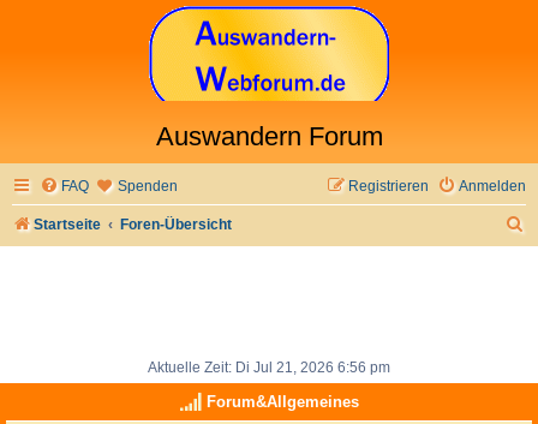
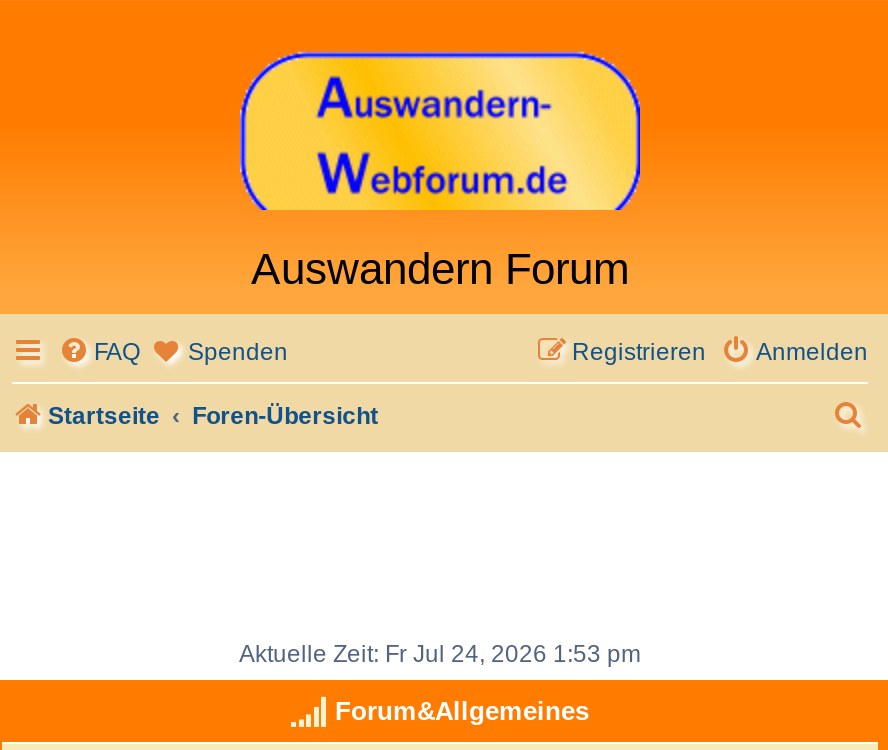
[148,359,390,376] Aktuelle Zeit: Di Jul 21, 2026 6:56 pm -> [239,640,641,668] Aktuelle Zeit: Fr Jul 24, 2026 1:53 pm

